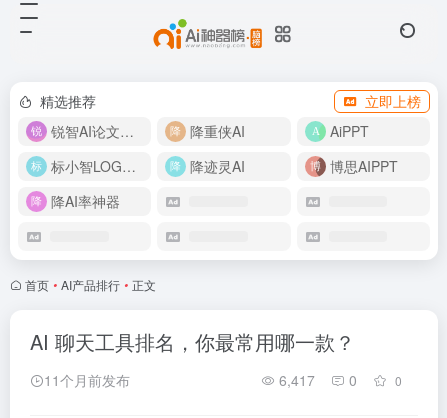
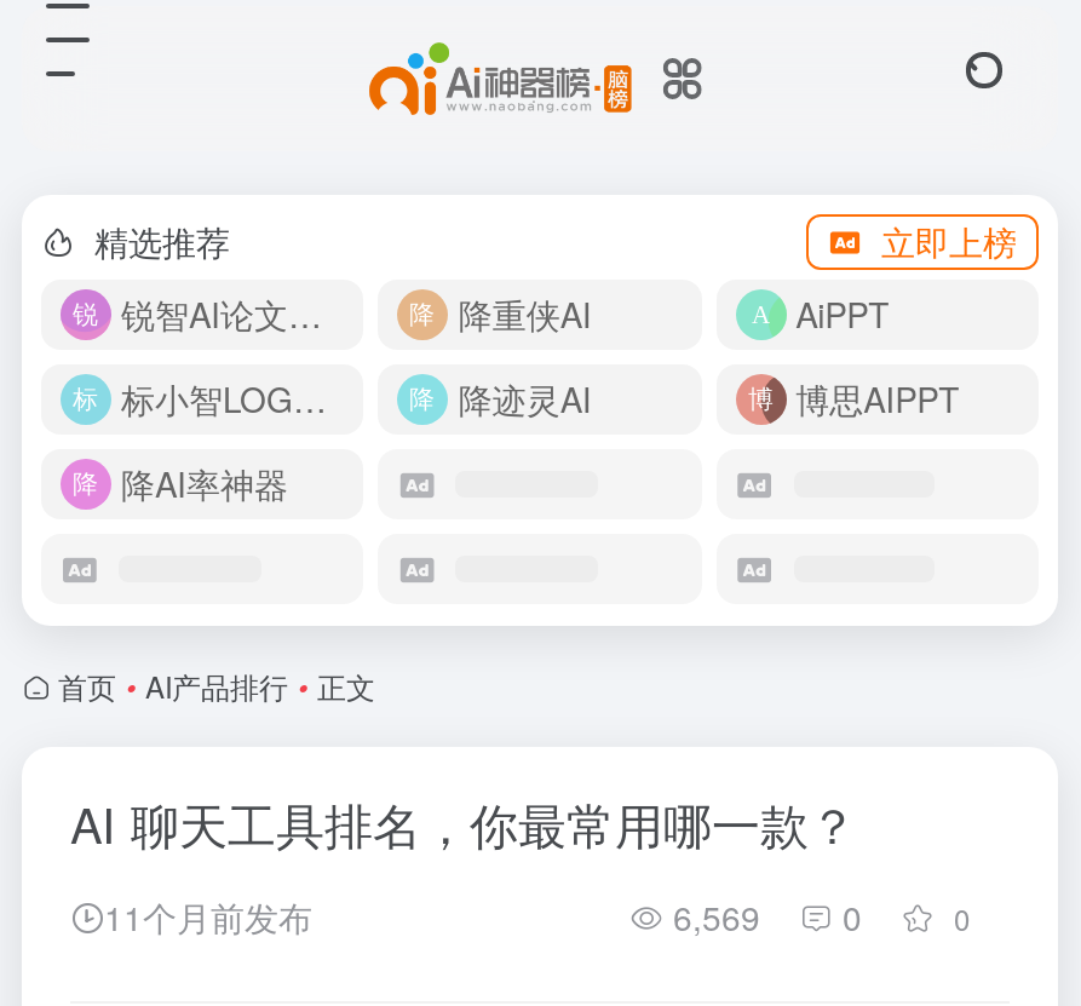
[275,370,357,390] 6,417 0 -> [663,892,862,941] 6,569 0

